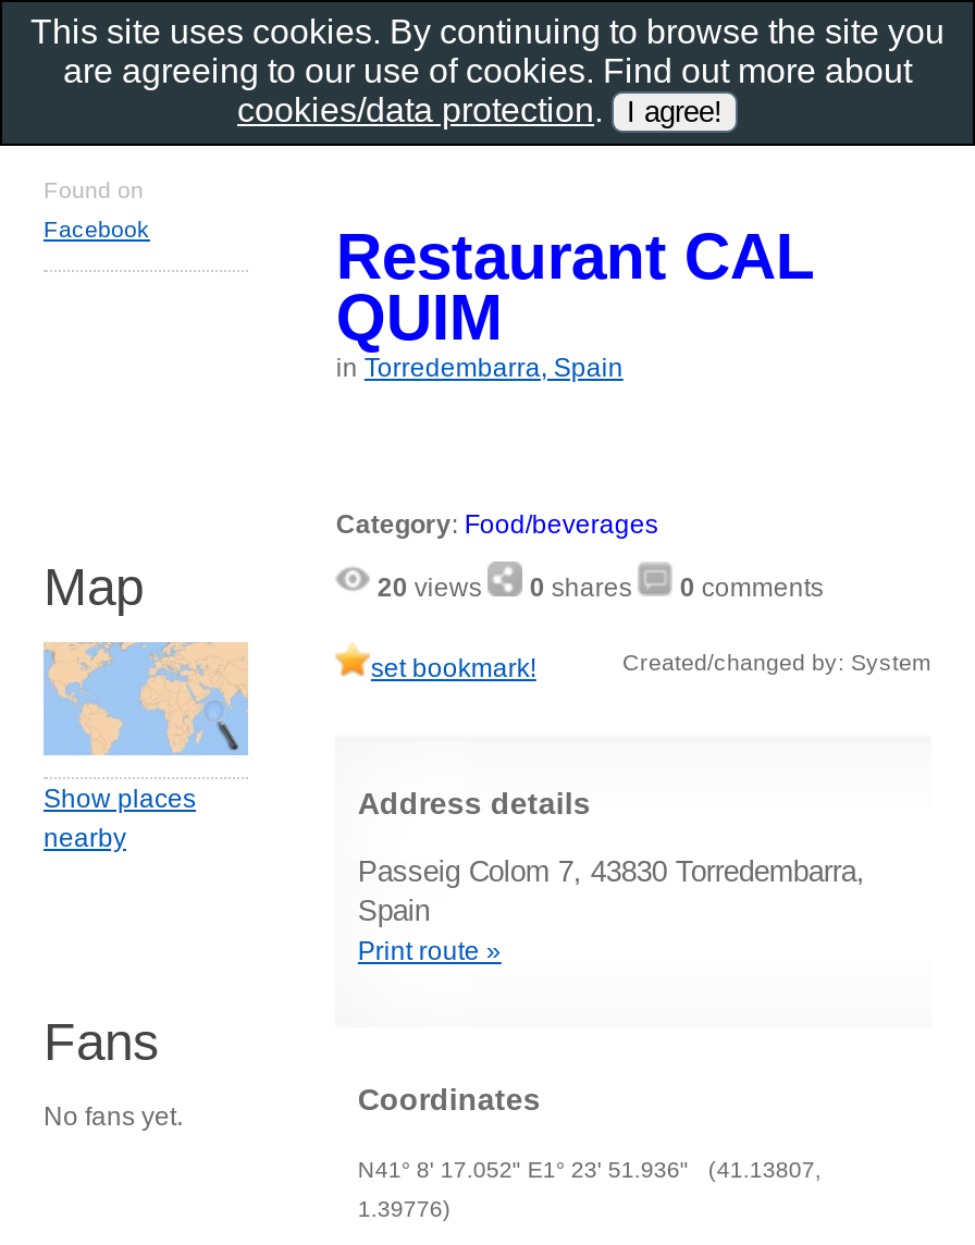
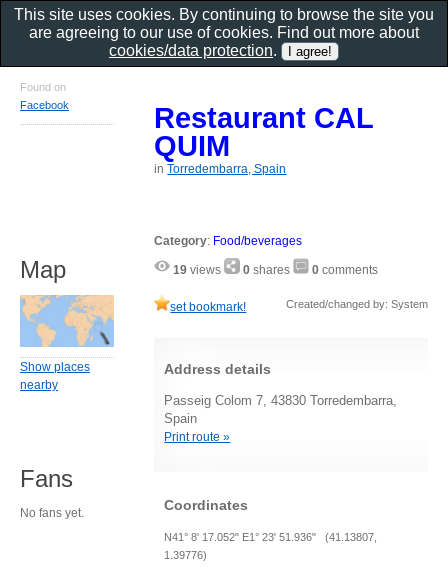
[377,572,824,603] 20 views 0 shares 0 comments -> [173,263,378,277] 19 views 0 shares 0 comments

